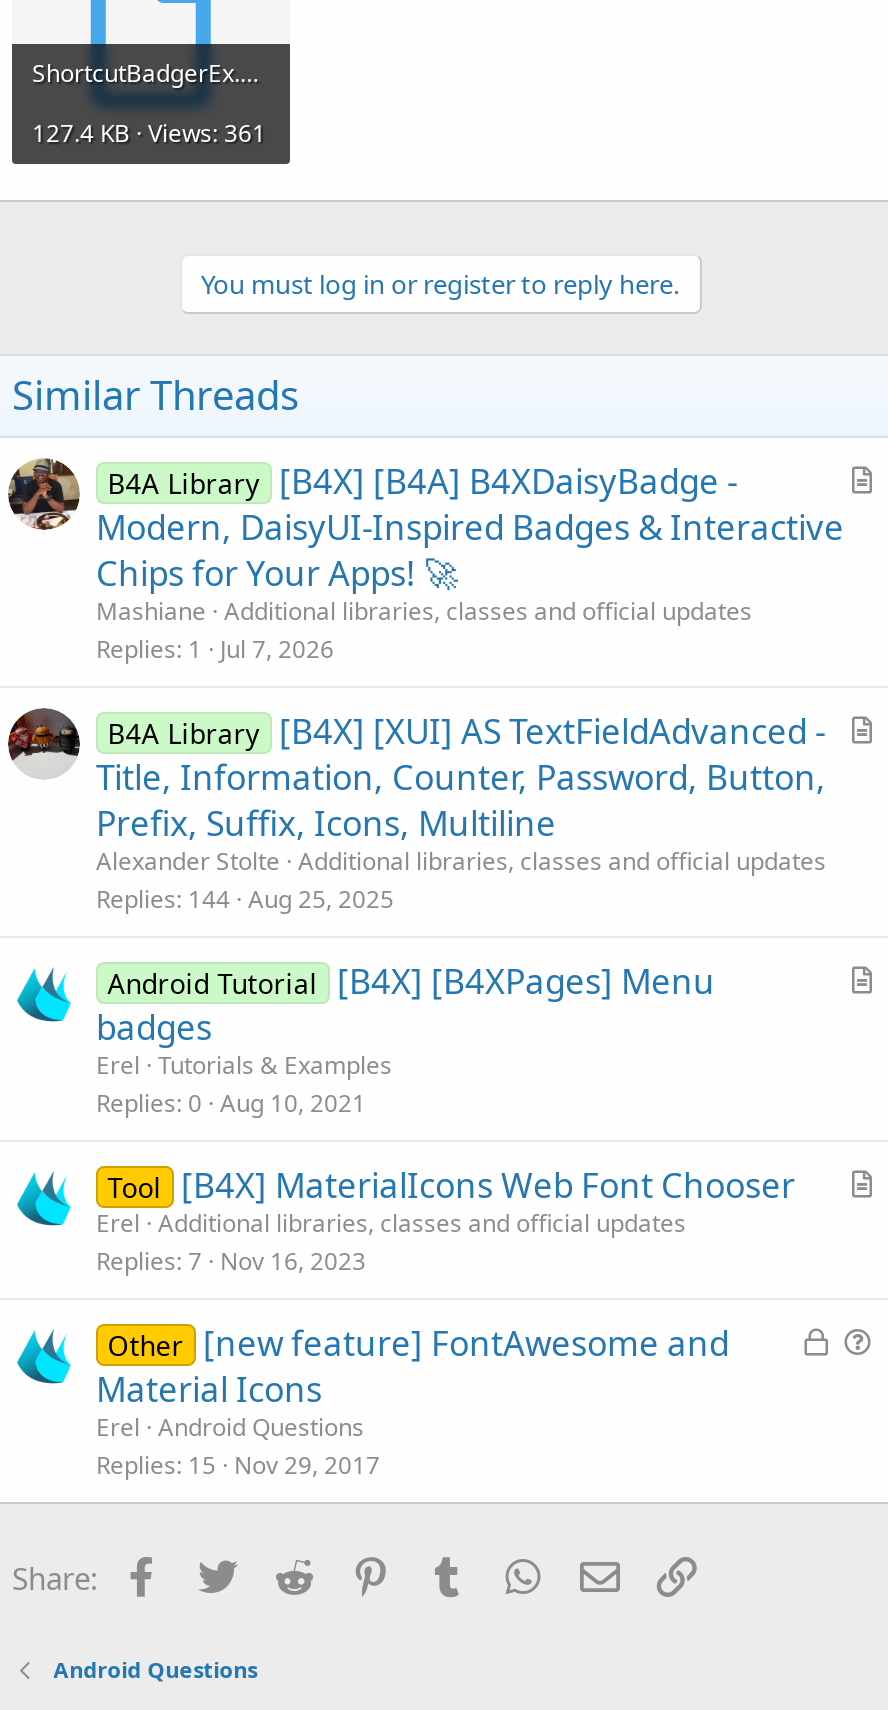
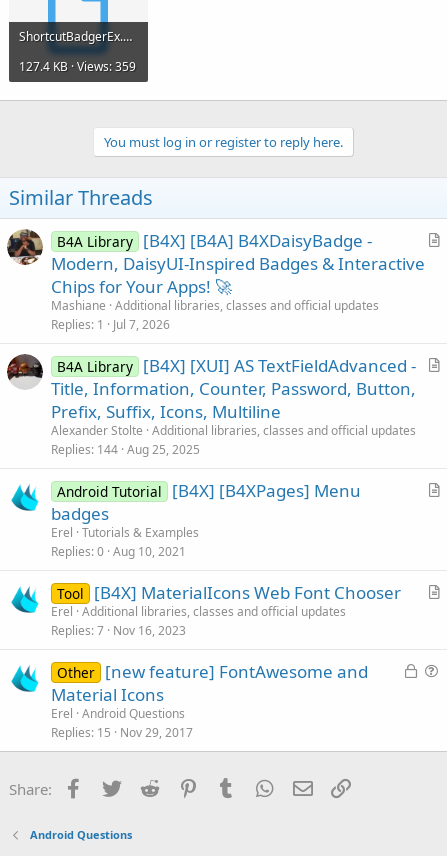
[32,116,266,150] 127.4 KB · Views: 361 -> [19,58,136,75] 127.4 KB · Views: 359

